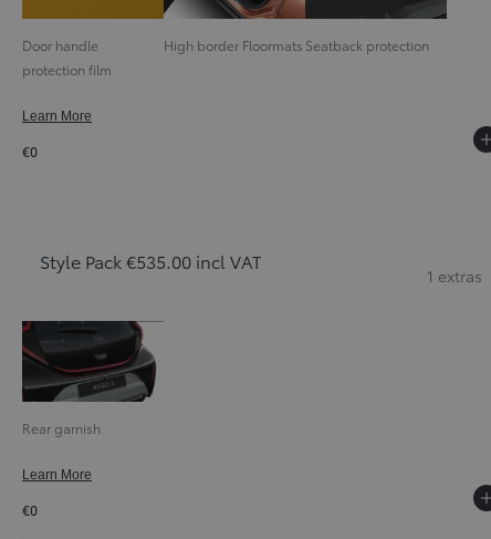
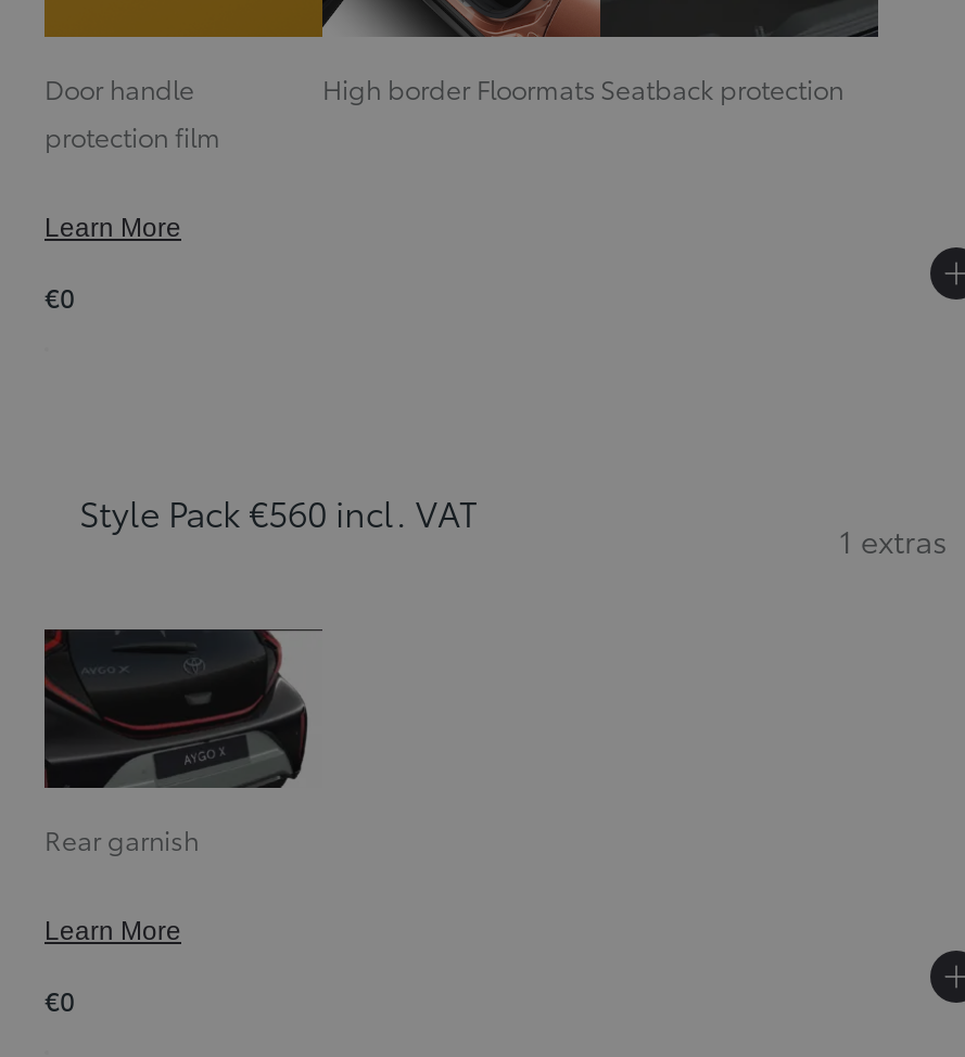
[40,248,261,273] Style Pack €535.00 incl VAT -> [79,486,477,535] Style Pack €560 incl. VAT

